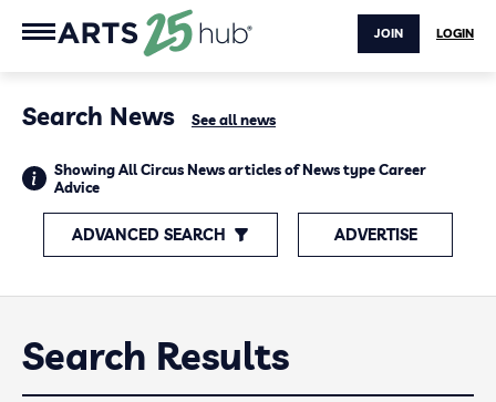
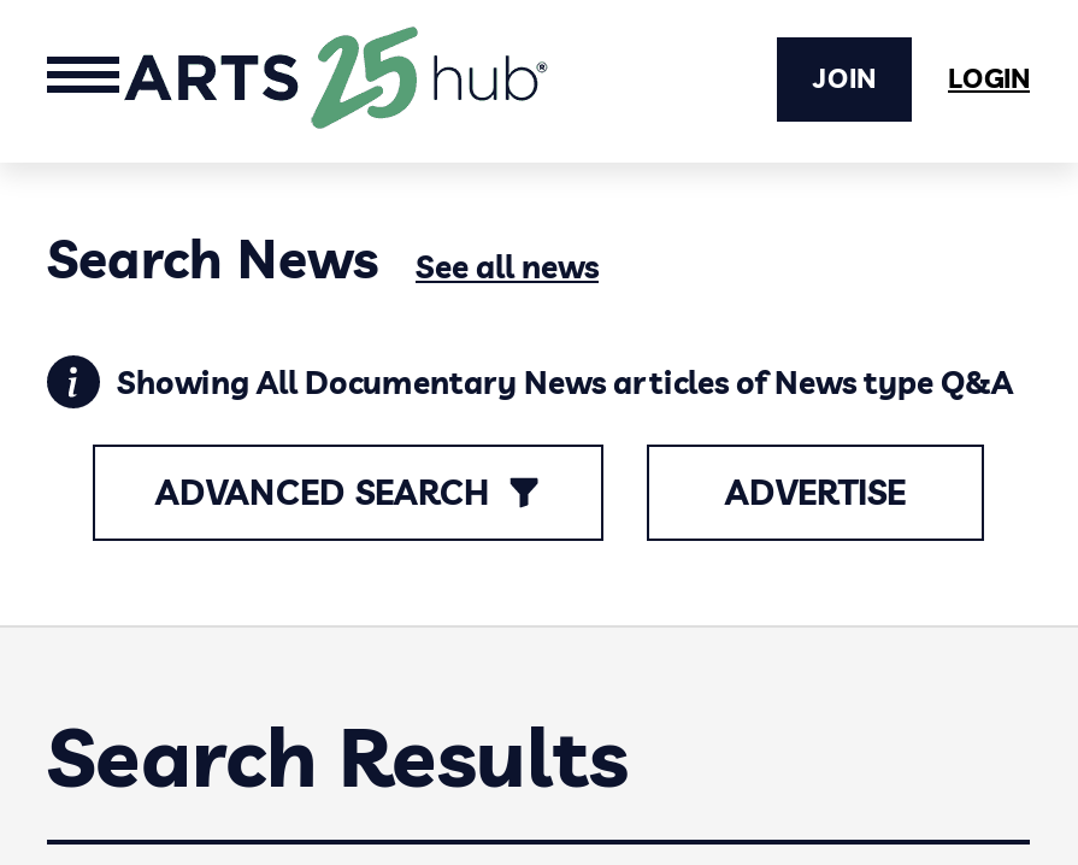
[54,161,426,196] Showing All Circus News articles of News type Career | Advice -> [117,363,1013,401] Showing All Documentary News articles of News type Q&A

